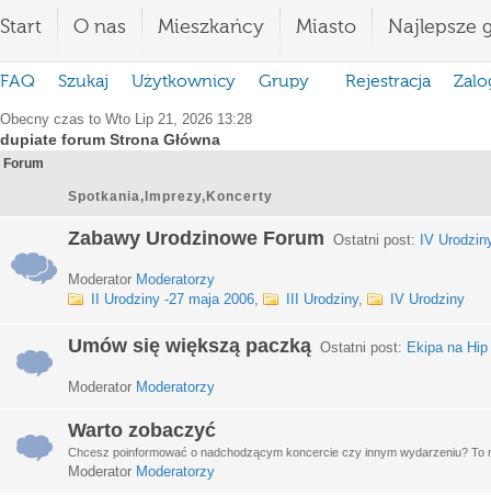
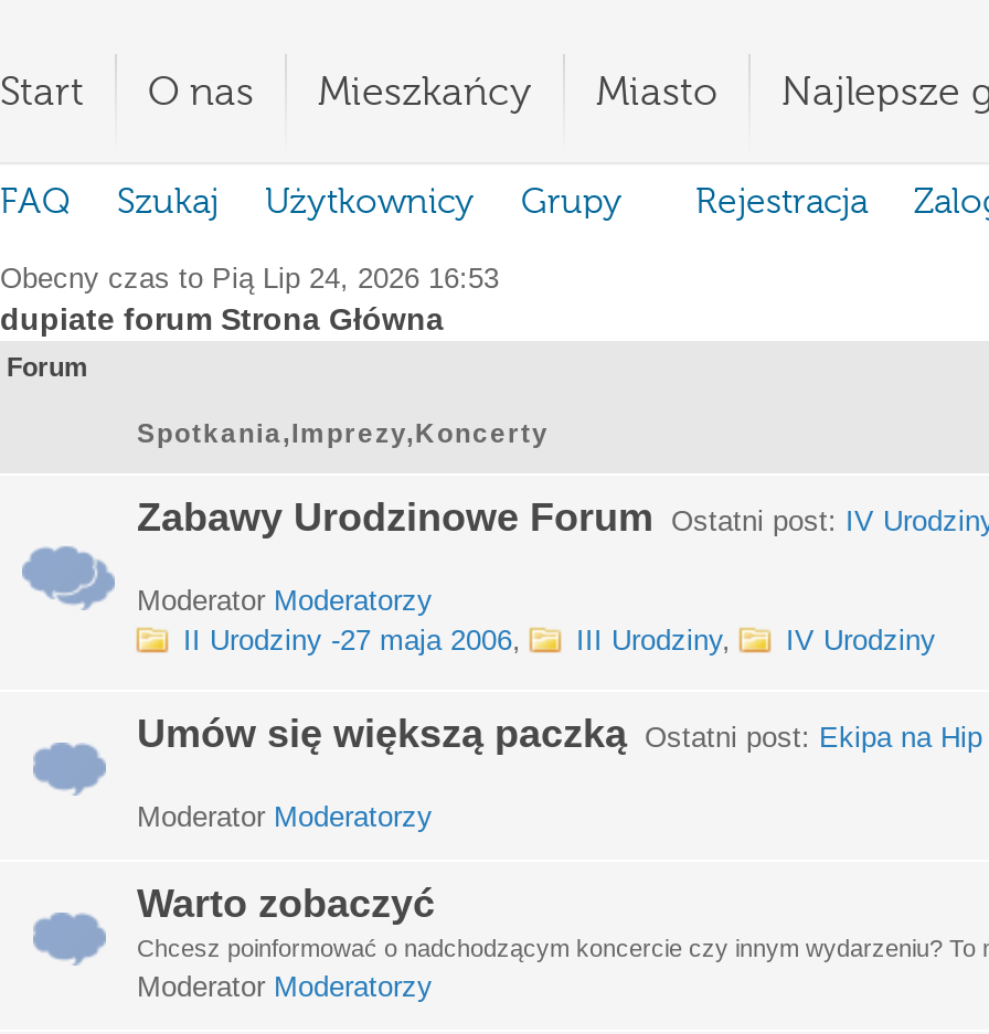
[0,111,252,127] Obecny czas to Wto Lip 21, 2026 13:28 -> [0,262,499,295] Obecny czas to Pią Lip 24, 2026 16:53

